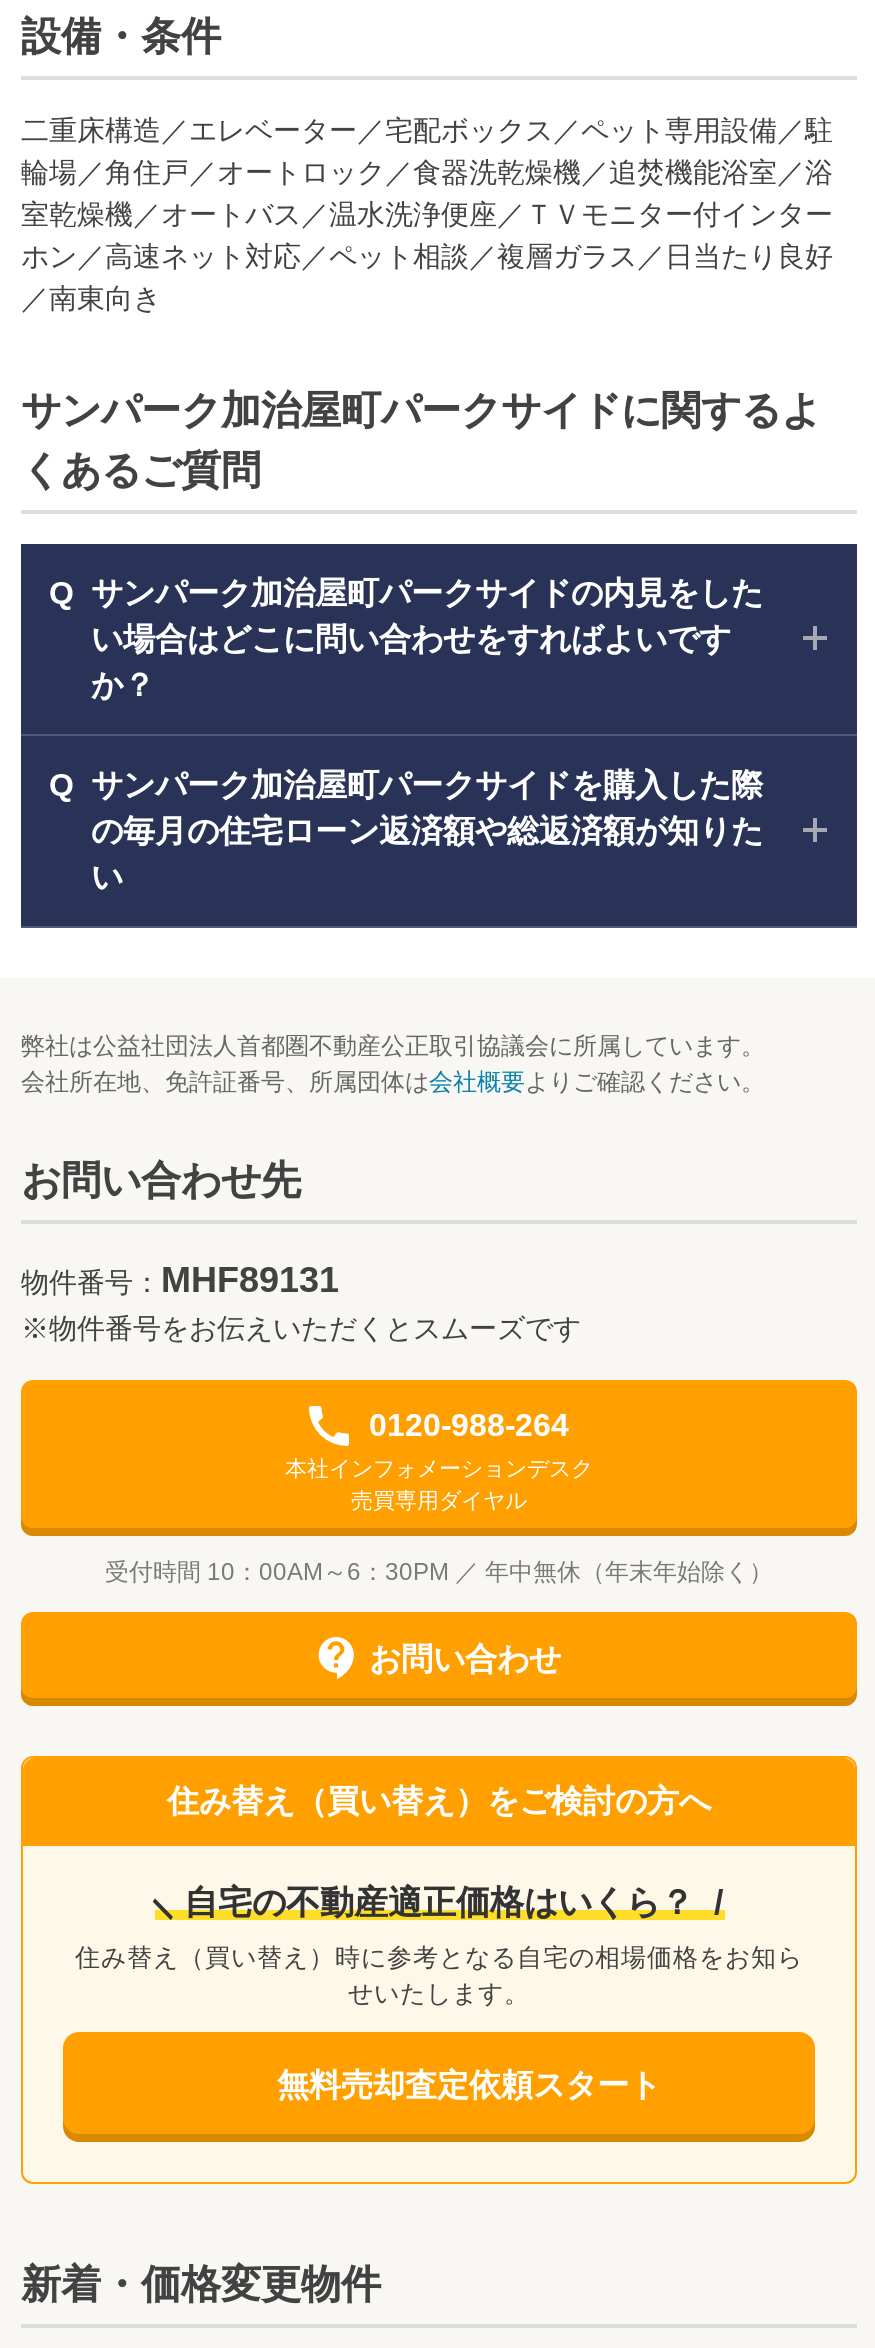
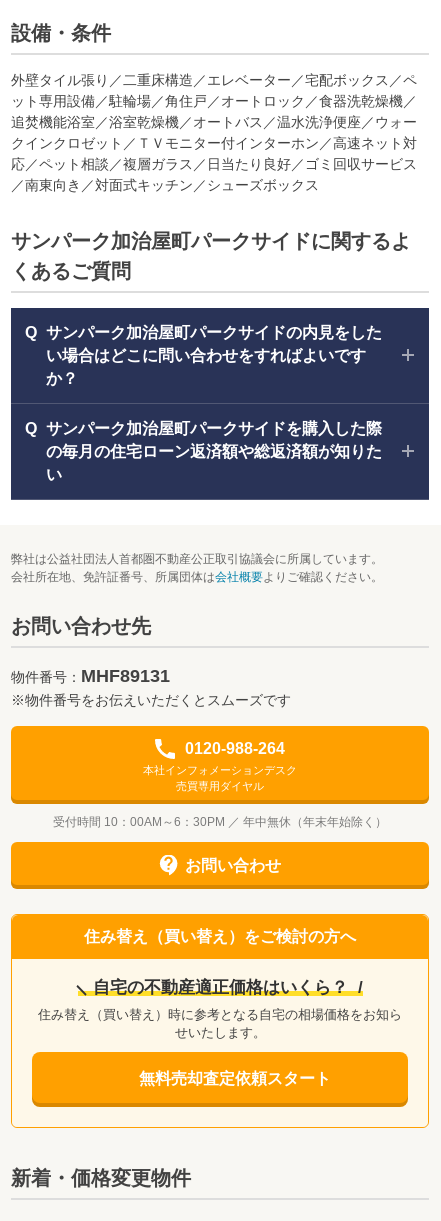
[21,113,833,313] 二重床構造／エレベーター／宅配ボックス／ペット専用設備／駐 | 輪場／角住戸／オートロック／食器洗乾燥機／追焚機能浴室／浴 | 室乾燥機／オートバス／温水洗浄便座／ＴＶモニター付インター | ホン／高速ネット対応／ペット相談／複層ガラス／日当たり良好 | ／南東向き -> [11,72,417,193] 外壁タイル張り／二重床構造／エレベーター／宅配ボックス／ペ | ット専用設備／駐輪場／角住戸／オートロック／食器洗乾燥機／ | 追焚機能浴室／浴室乾燥機／オートバス／温水洗浄便座／ウォー | クインクロゼット／ＴＶモニター付インターホン／高速ネット対 | 応／ペット相談／複層ガラス／日当たり良好／ゴミ回収サービス | ／南東向き／対面式キッチン／シューズボックス

